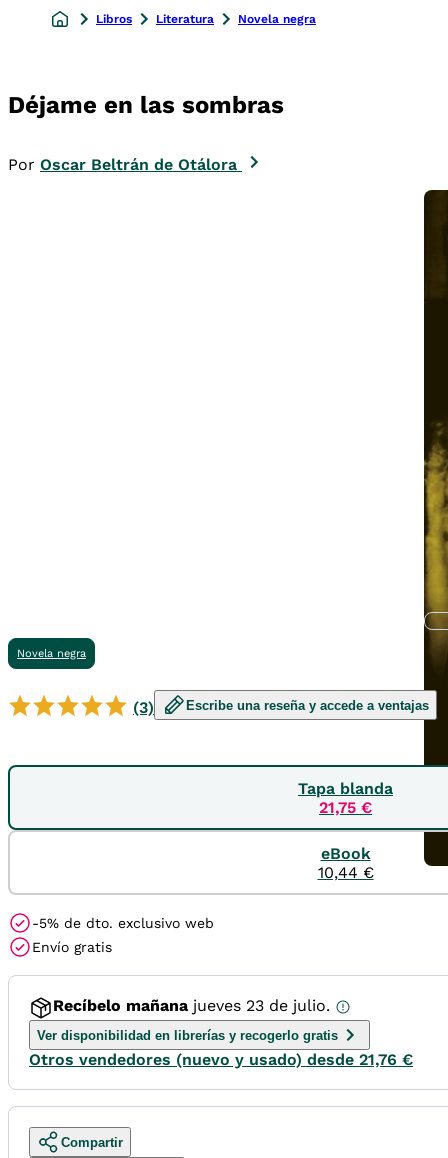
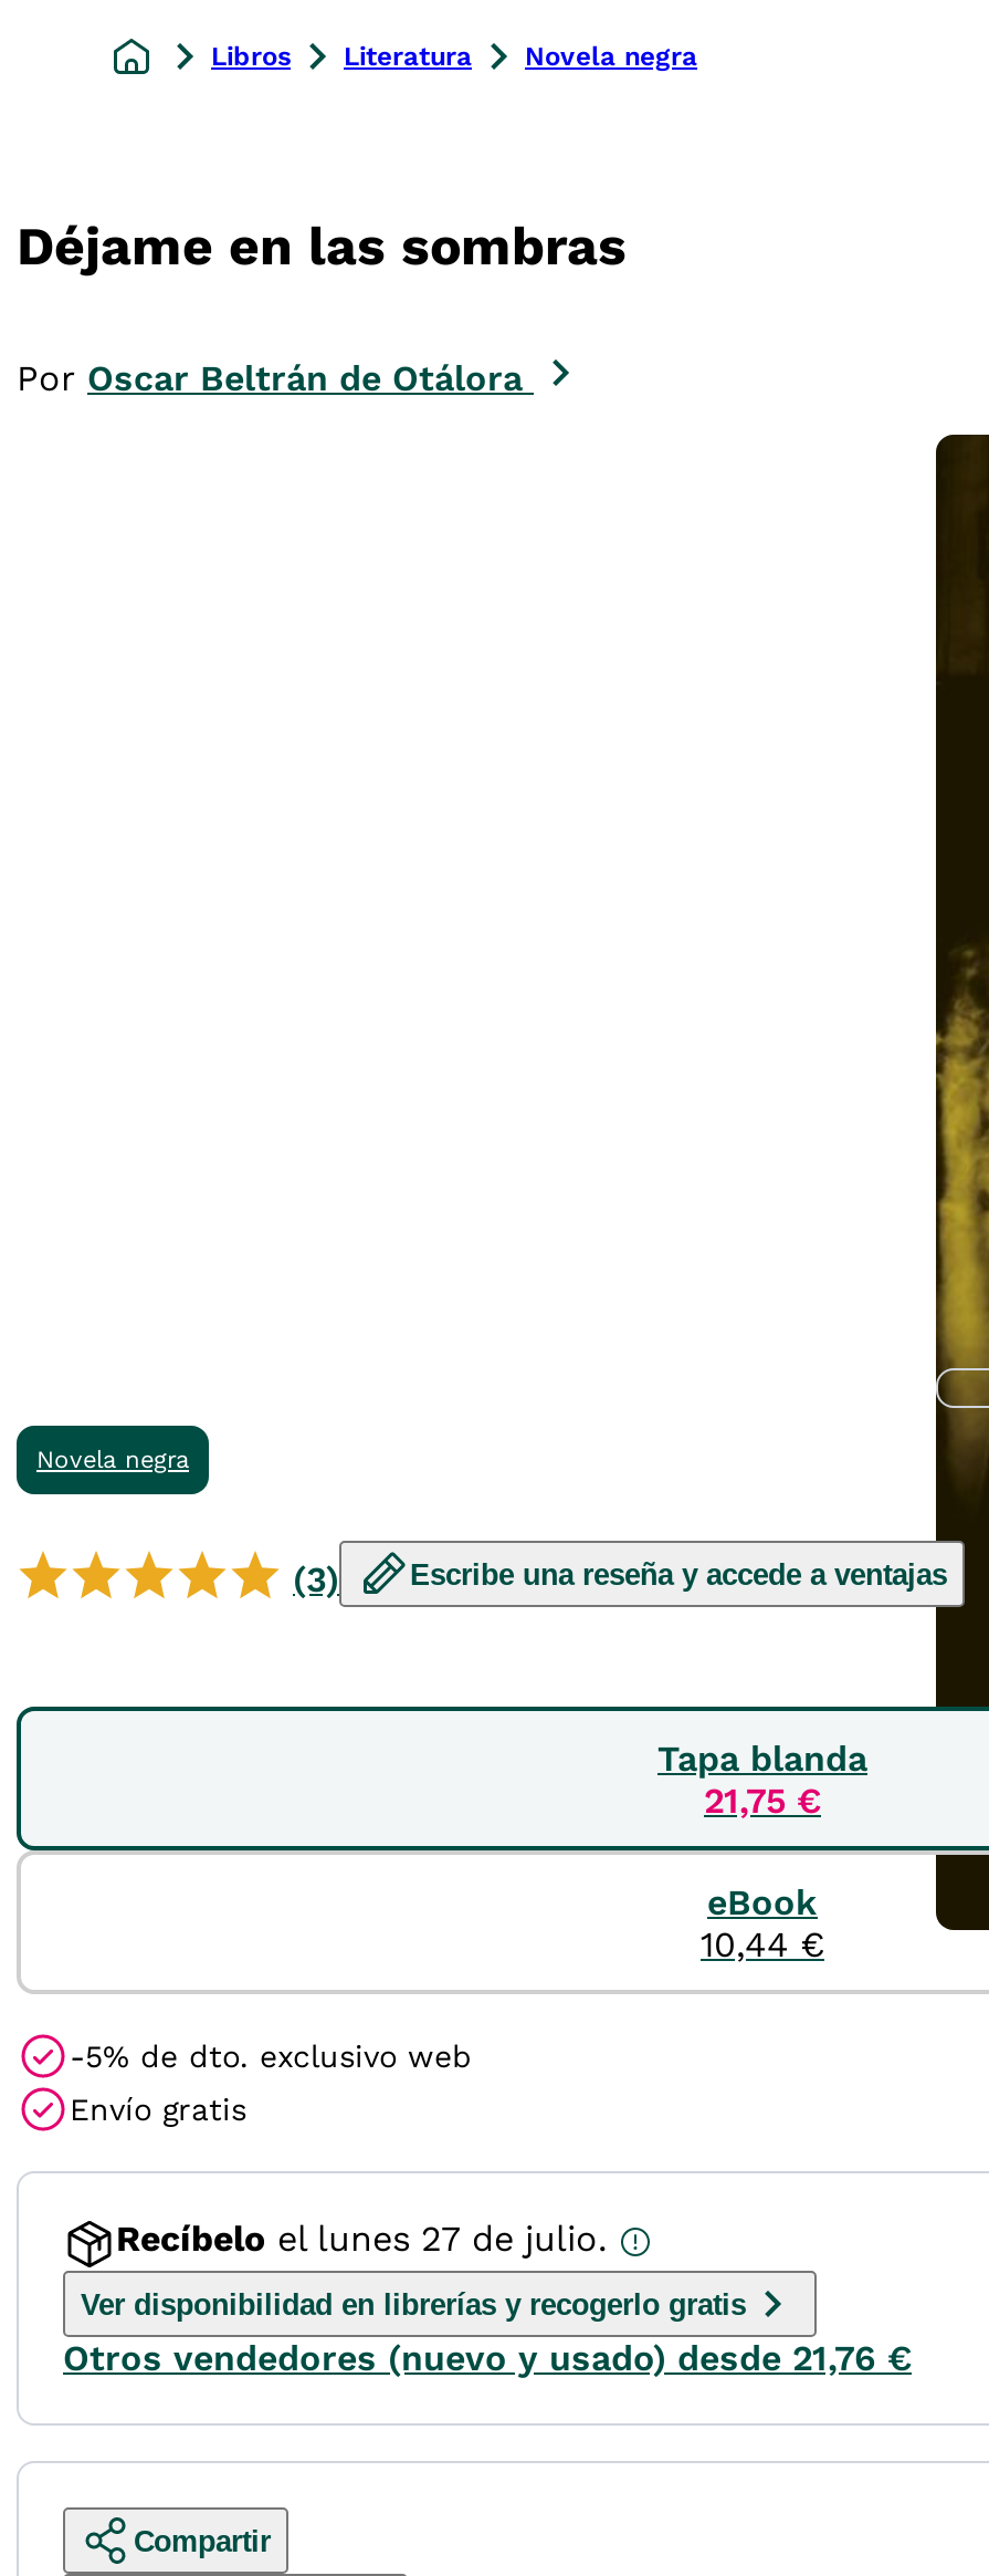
[53,996,330,1015] Recíbelo mañana jueves 23 de julio. -> [116,2218,607,2260] Recíbelo el lunes 27 de julio.

